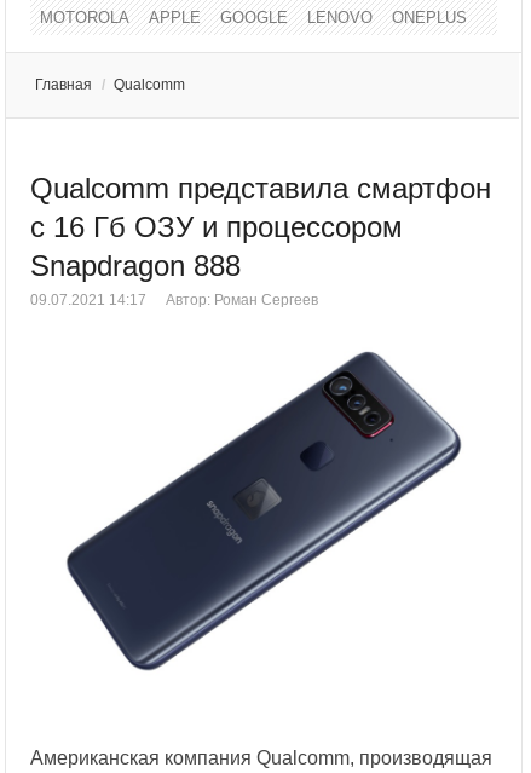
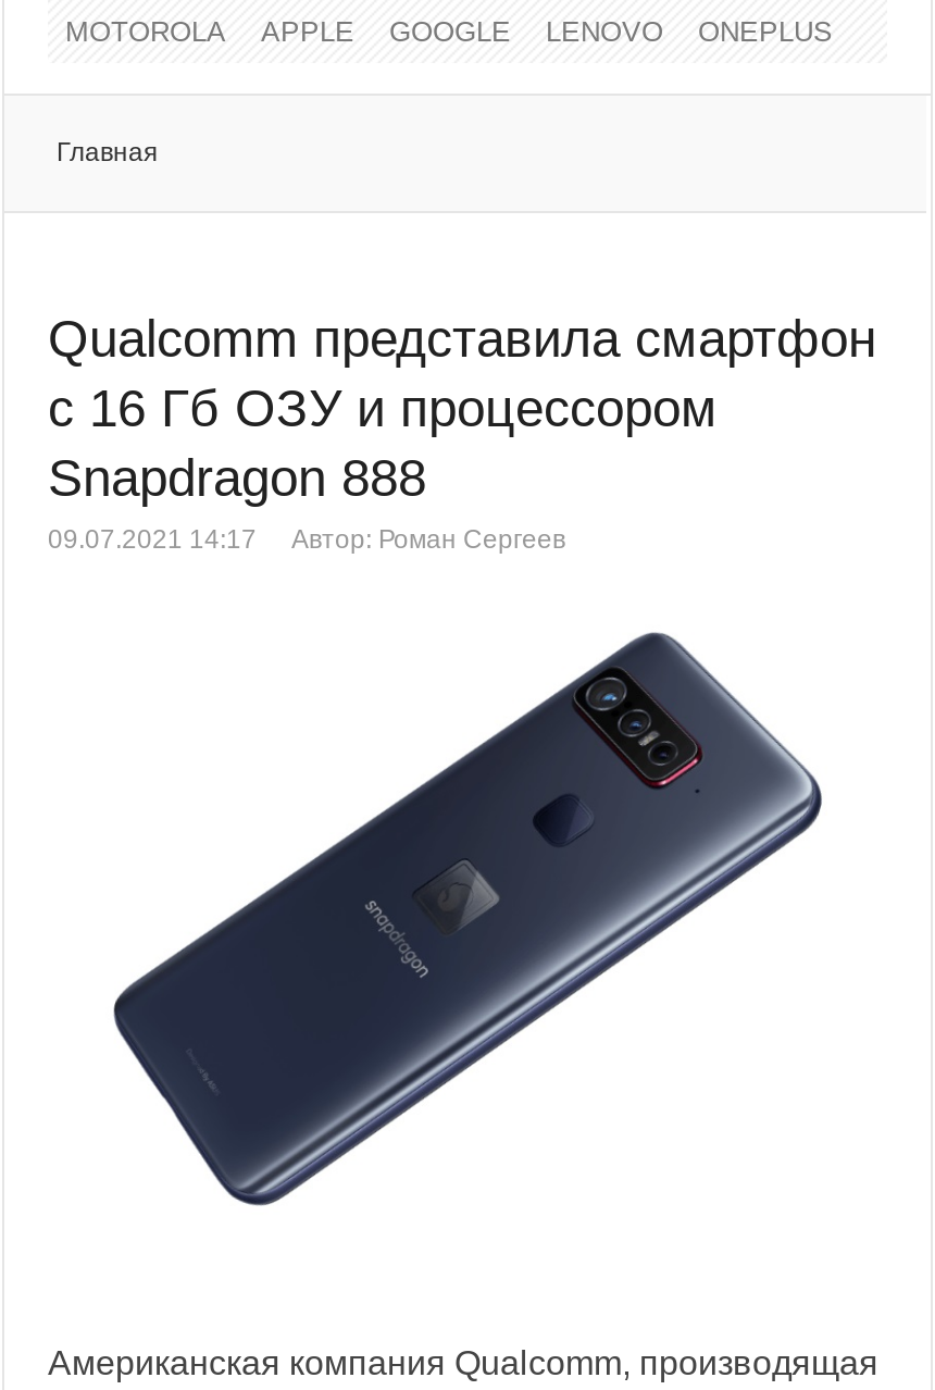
[35,76,185,93] Главная / Qualcomm -> [57,137,159,167] Главная

